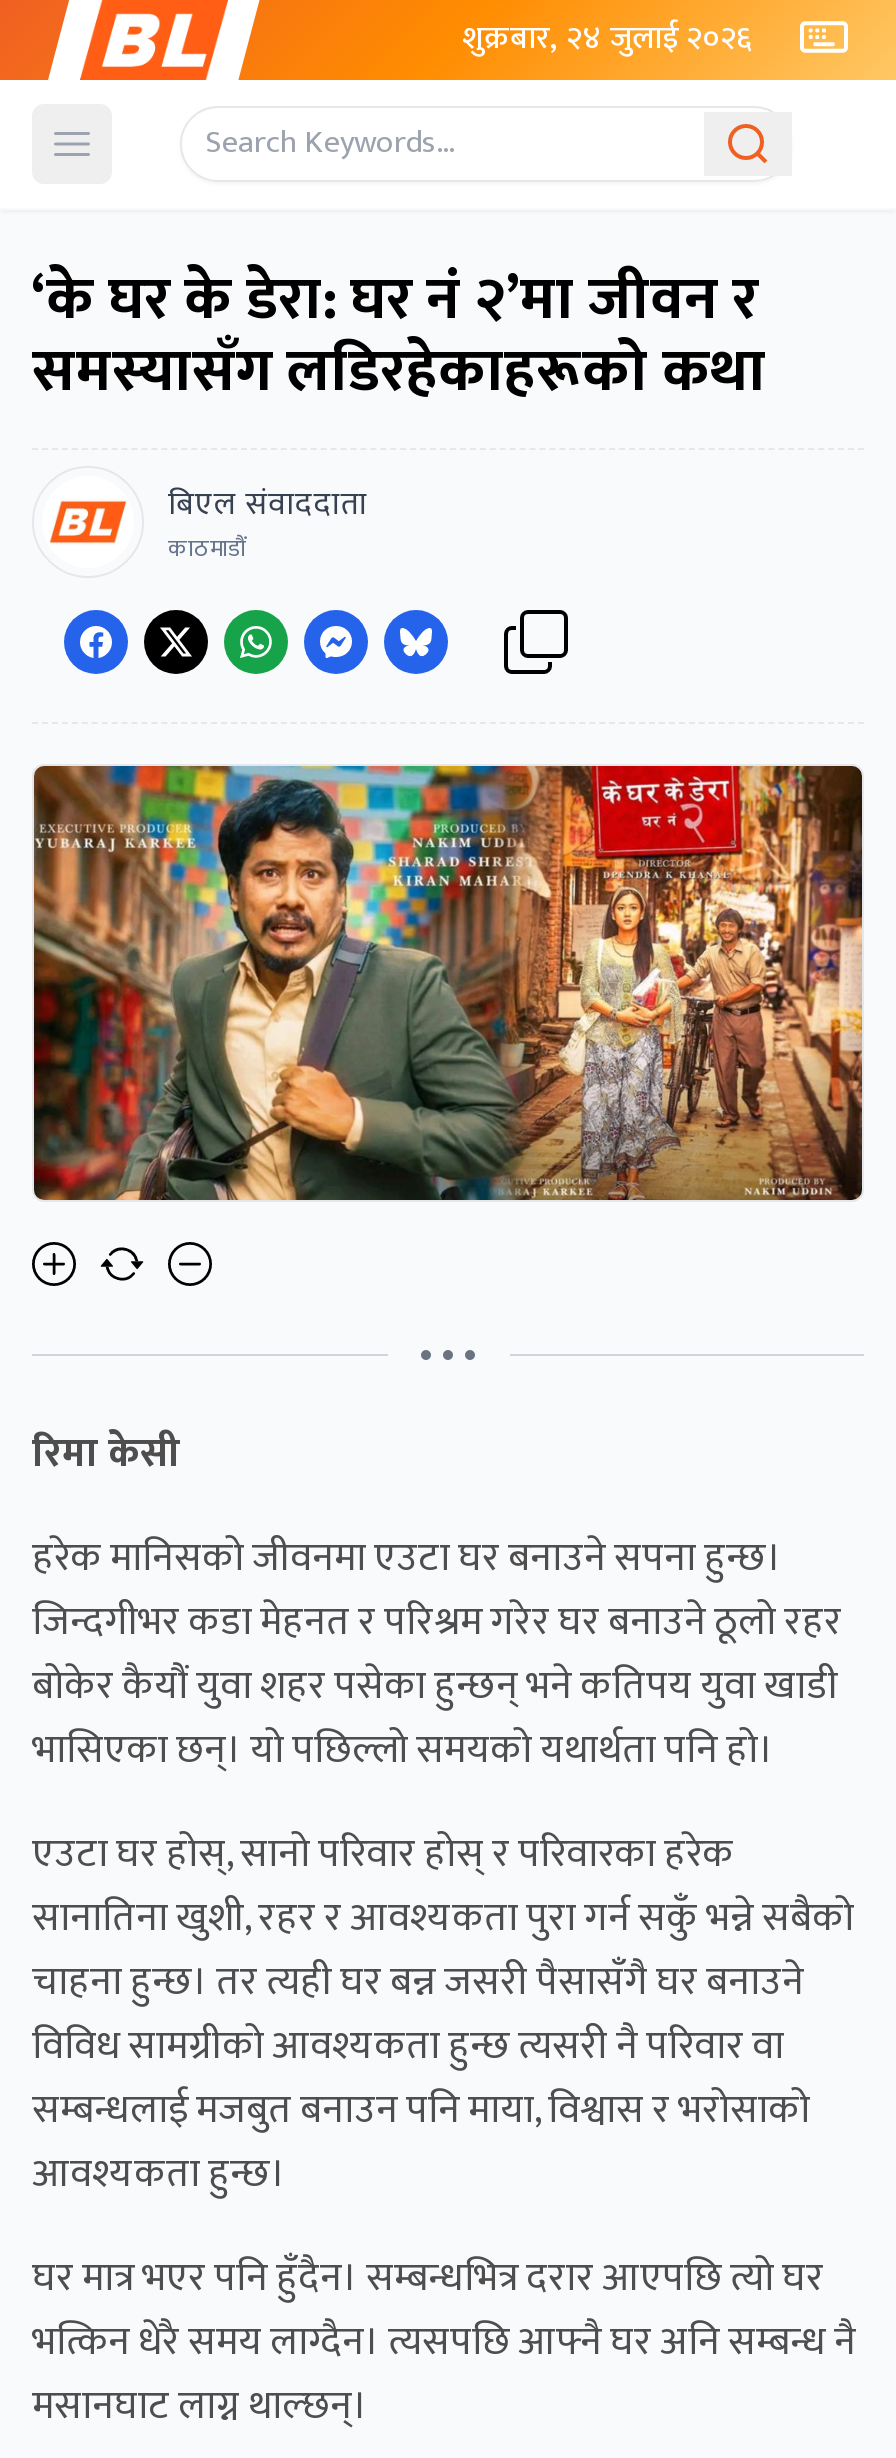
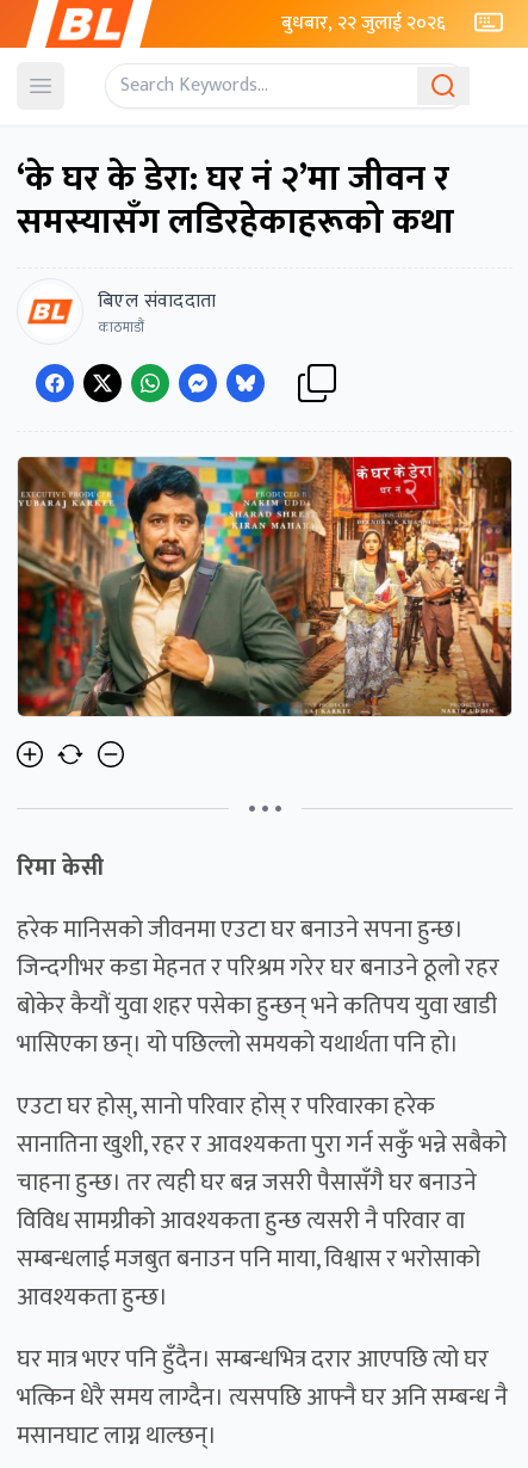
[462,12,752,66] शुक्रबार, २४ जुलाई २०२६ -> [281,7,446,39] बुधबार, २२ जुलाई २०२६

